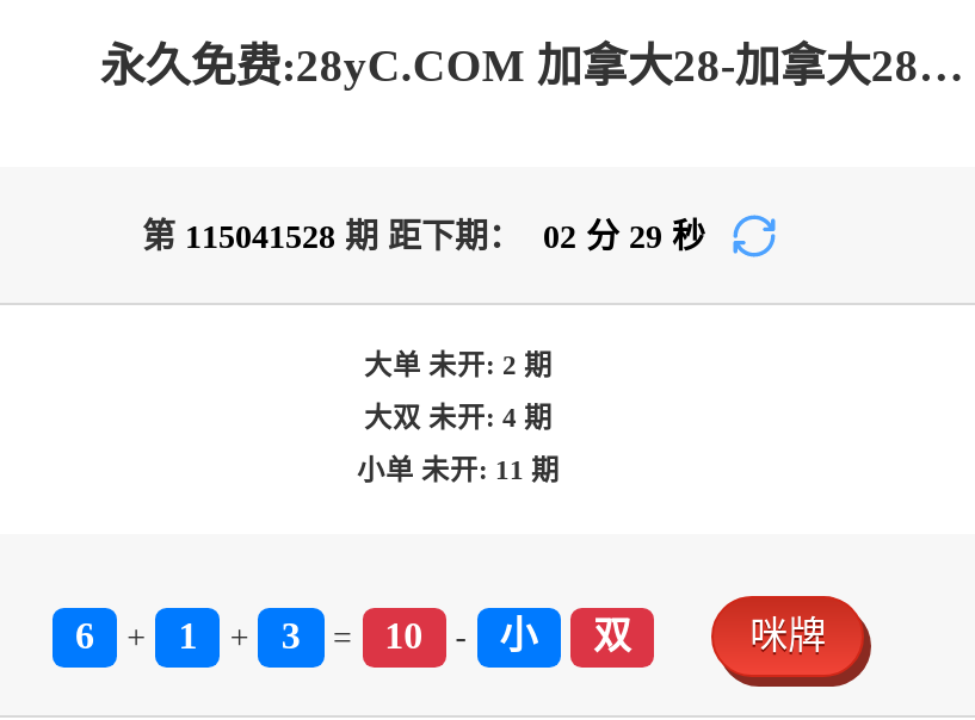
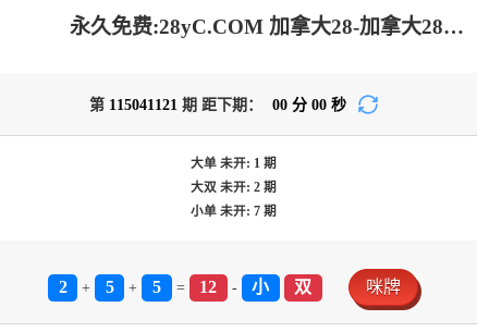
[142,219,705,255] 第115041528期 距下期： 02分 29秒 -> [89,97,346,113] 第115041121期 距下期： 00分 00秒
[364,350,553,381] 大单未开: 2期 -> [190,157,276,171] 大单未开: 1期
[364,403,553,434] 大双未开: 4期 -> [190,181,276,195] 大双未开: 2期
[357,455,560,486] 小单未开: 11期 -> [190,205,276,219] 小单未开: 7期
[75,615,94,656] 6 -> [58,278,67,296] 2
[178,615,197,656] 1 -> [105,278,114,296] 5
[281,615,300,656] 3 -> [152,278,161,296] 5
[385,615,423,656] 10 -> [199,278,217,296] 12

